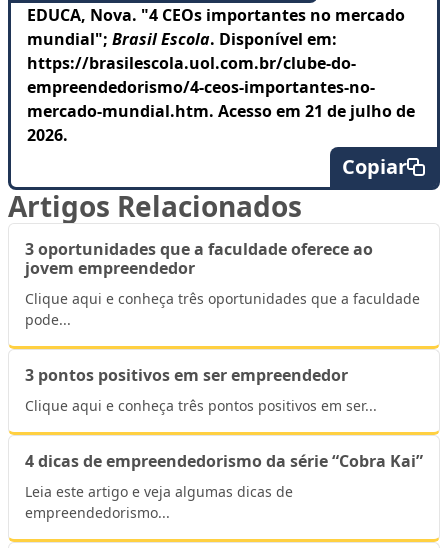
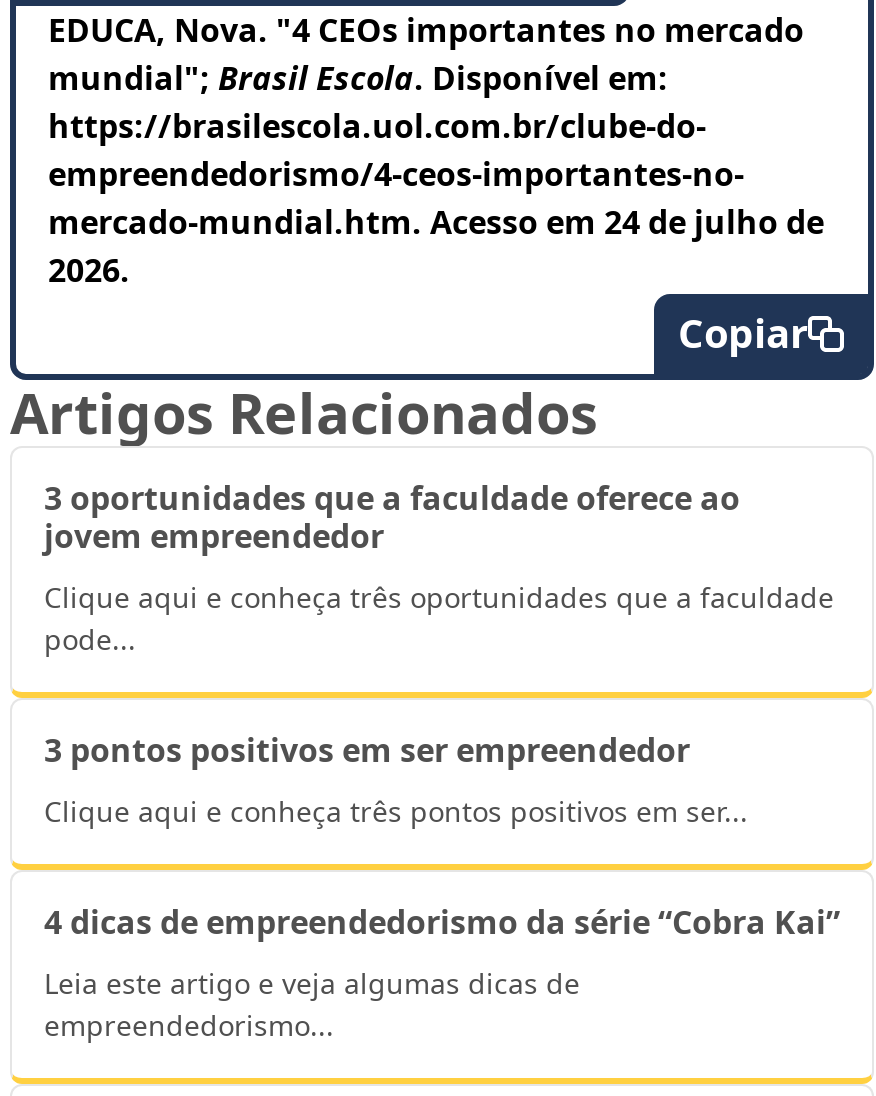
[27,100,415,122] mercado-mundial.htm. Acesso em 21 de julho de -> [48,201,824,245] mercado-mundial.htm. Acesso em 24 de julho de

